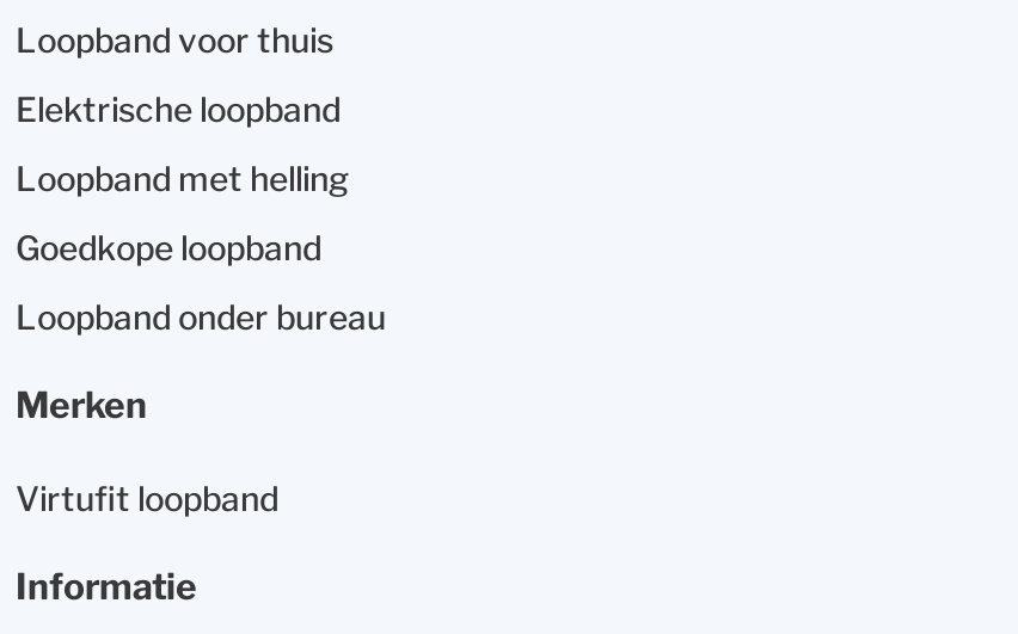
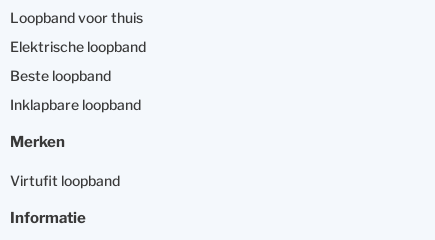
[16,157,386,336] Loopband met helling | Goedkope loopband | Loopband onder bureau -> [10,67,141,113] Beste loopband | Inklapbare loopband

